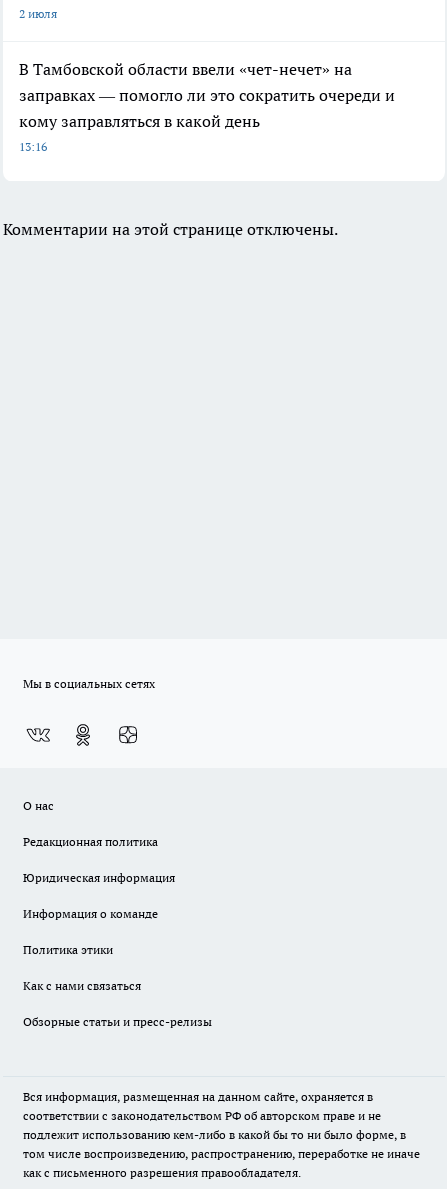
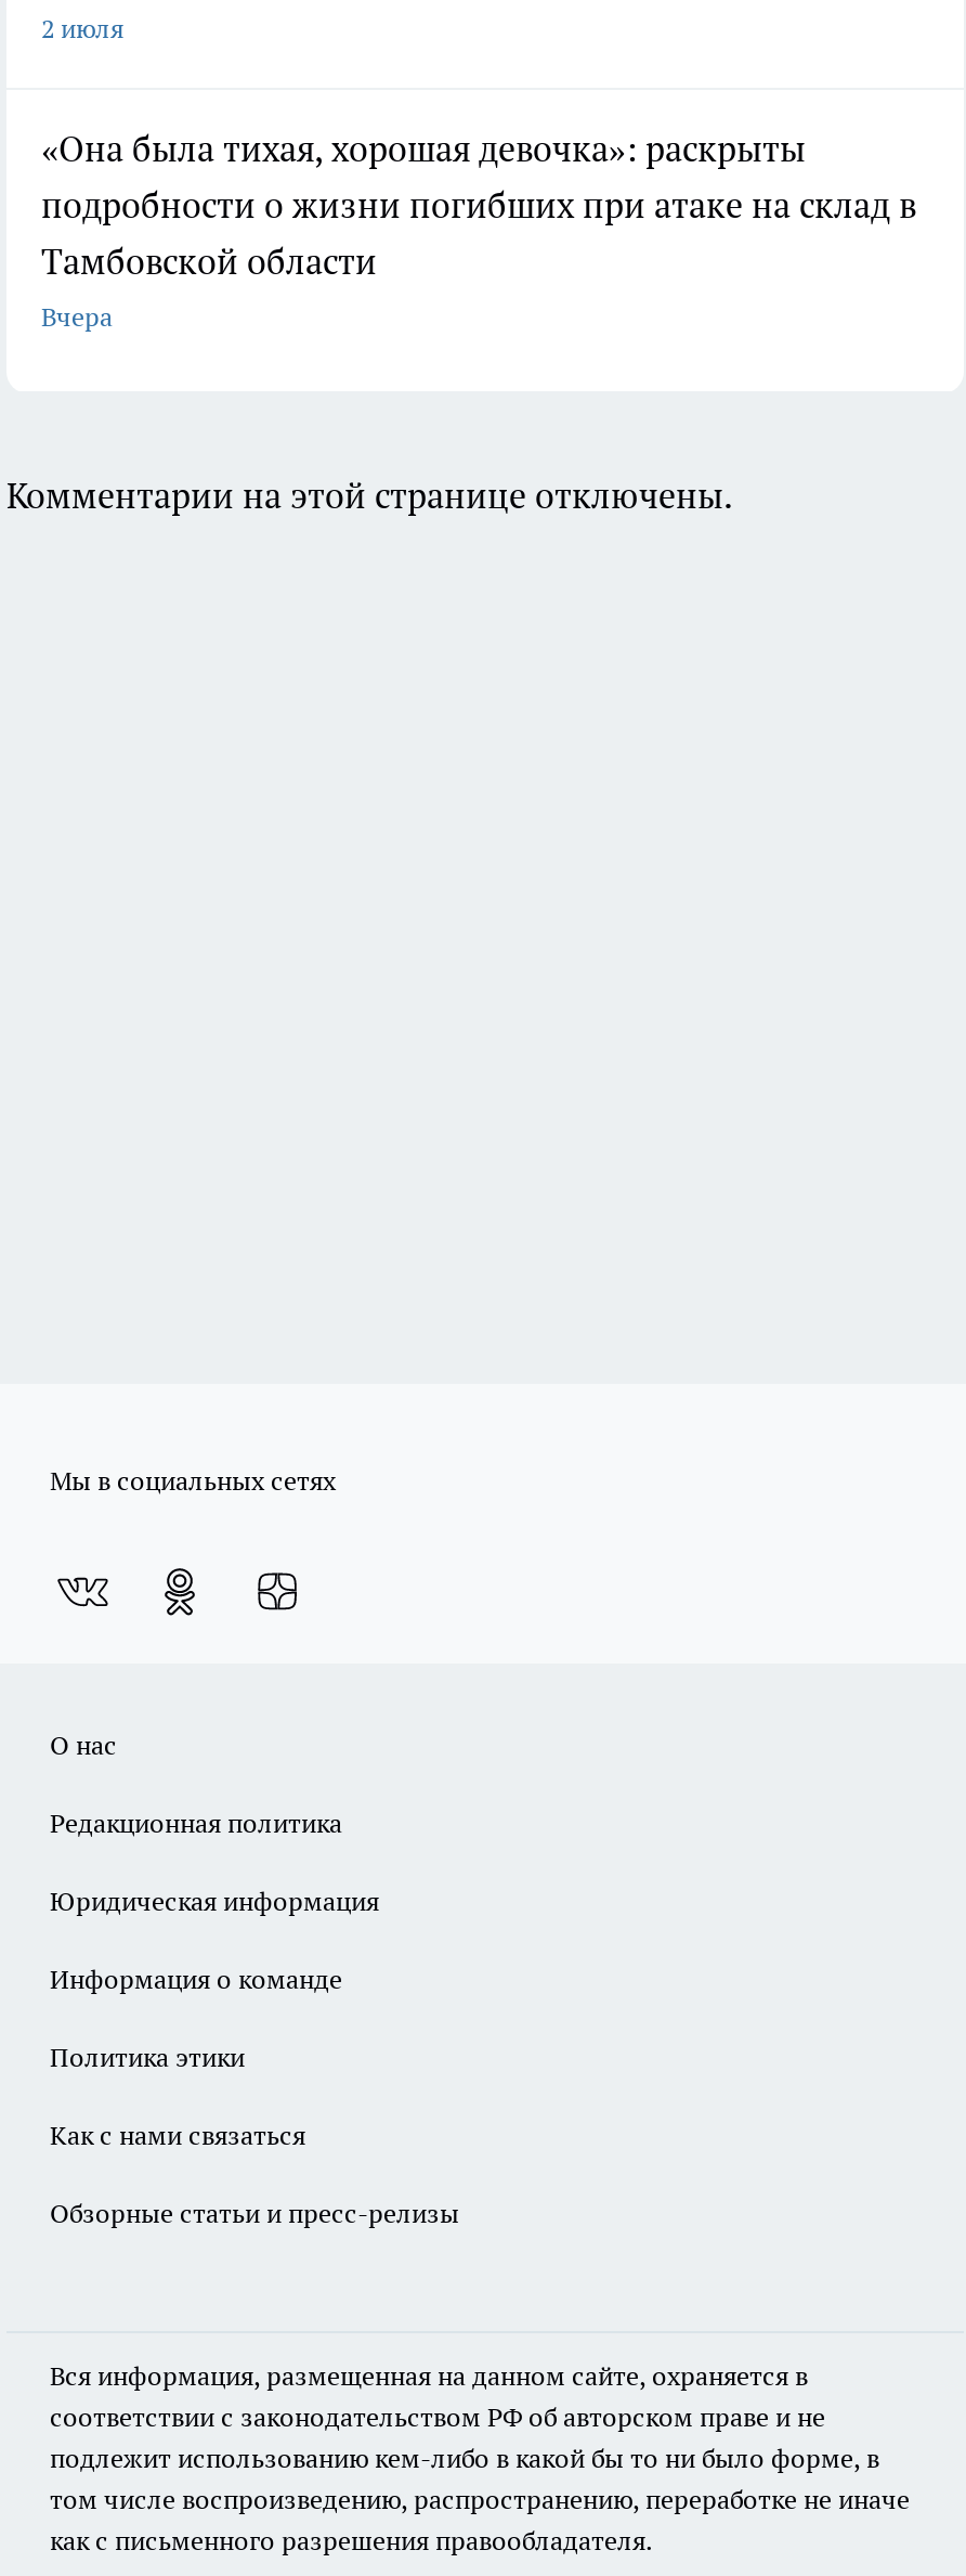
[19,59,395,154] В Тамбовской области ввели «чет-нечет» на | заправках — помогло ли это сократить очереди и | кому заправляться в какой день | 13:16 -> [41,126,916,332] «Она была тихая, хорошая девочка»: раскрыты | подробности о жизни погибших при атаке на склад в | Тамбовской области | Вчера

